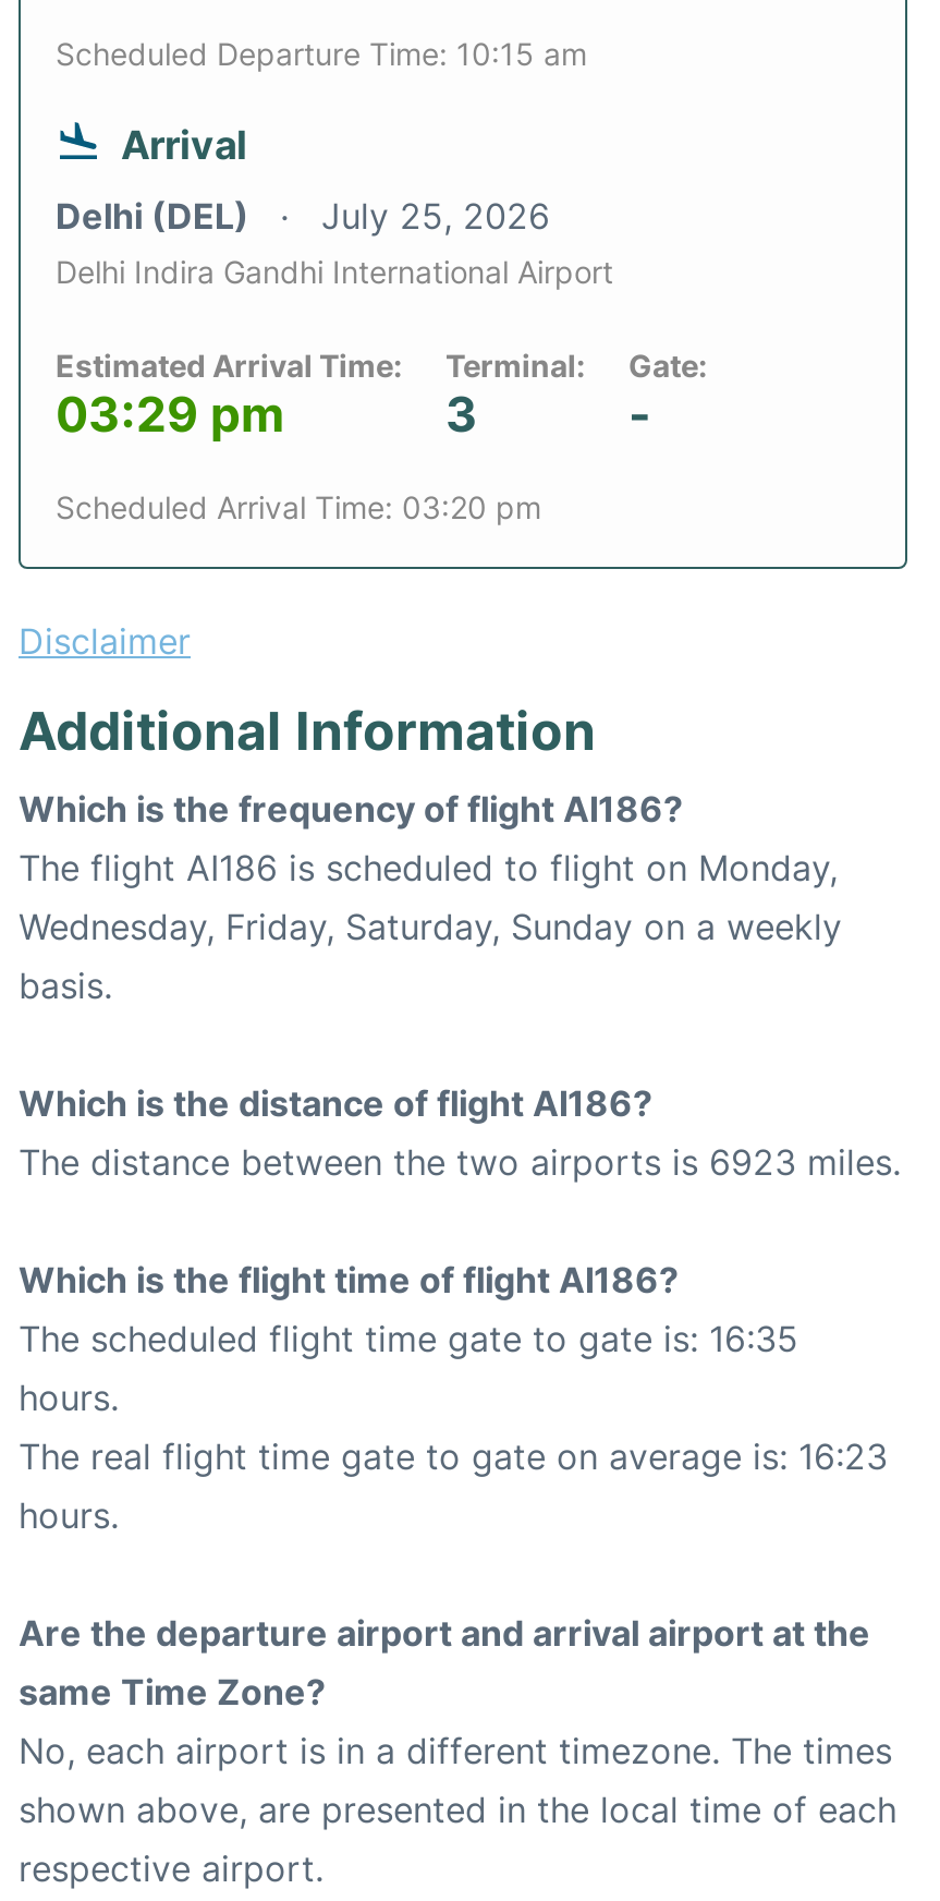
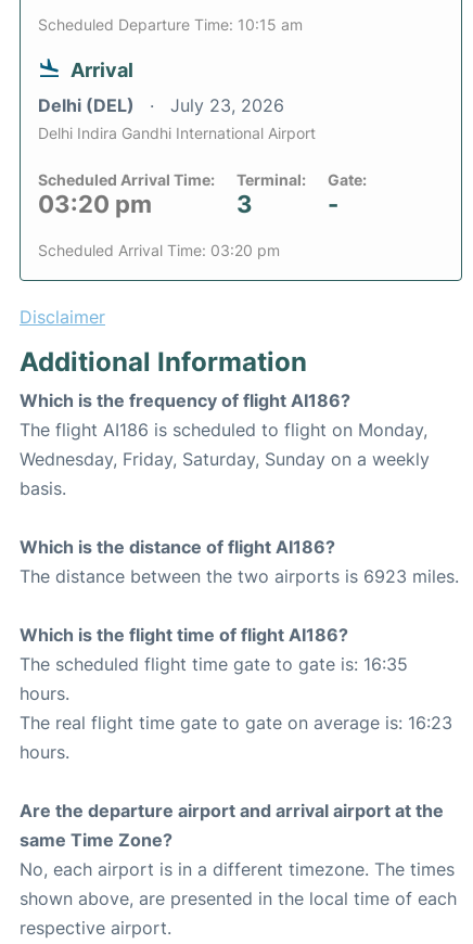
[56,194,550,238] Delhi (DEL) July 25, 2026 -> [38,95,284,116] Delhi (DEL) July 23, 2026
[56,347,402,384] Estimated Arrival Time: -> [38,170,215,189] Scheduled Arrival Time:
[56,386,284,443] 03:29 pm -> [38,190,152,218] 03:20 pm

